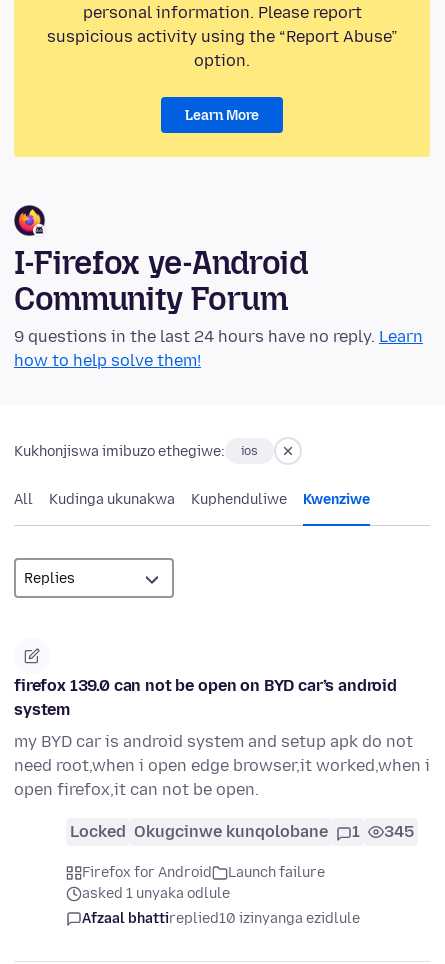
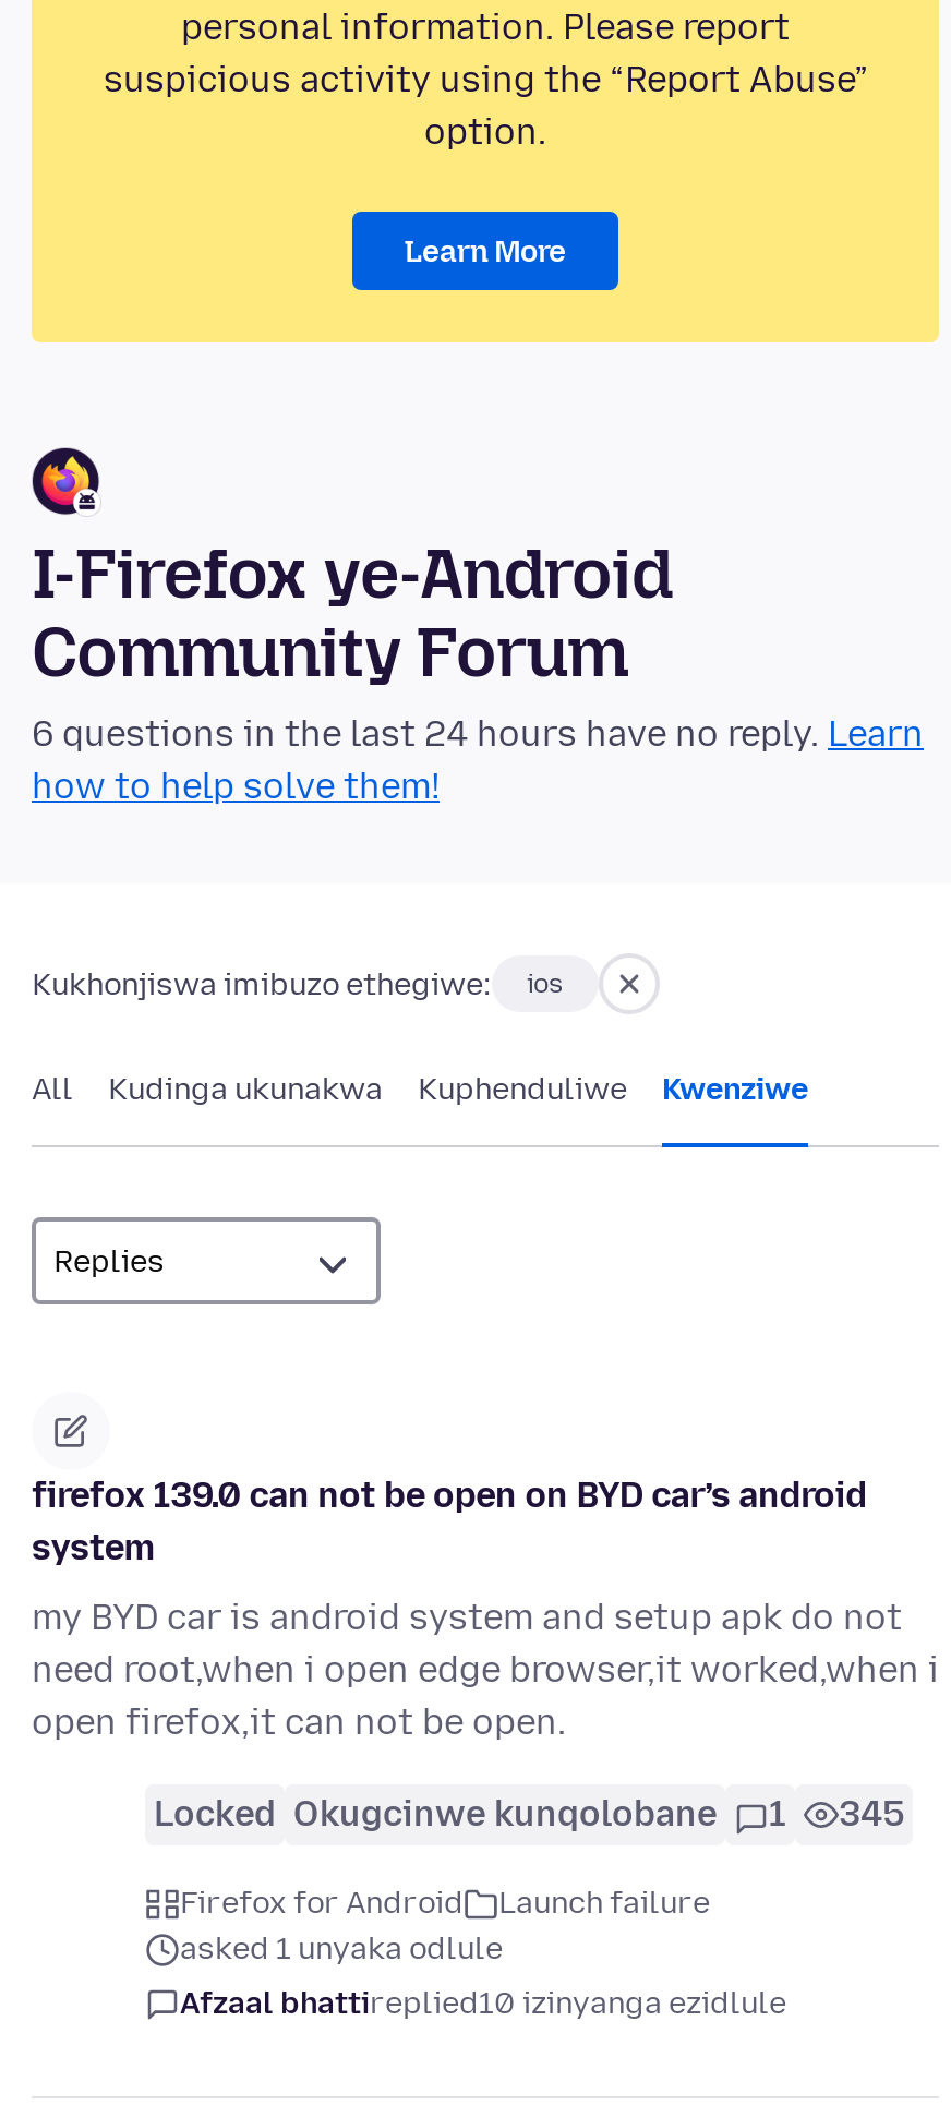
[14,327,423,346] 9 questions in the last 24 hours have no reply. Learn -> [32,714,924,756] 6 questions in the last 24 hours have no reply. Learn

